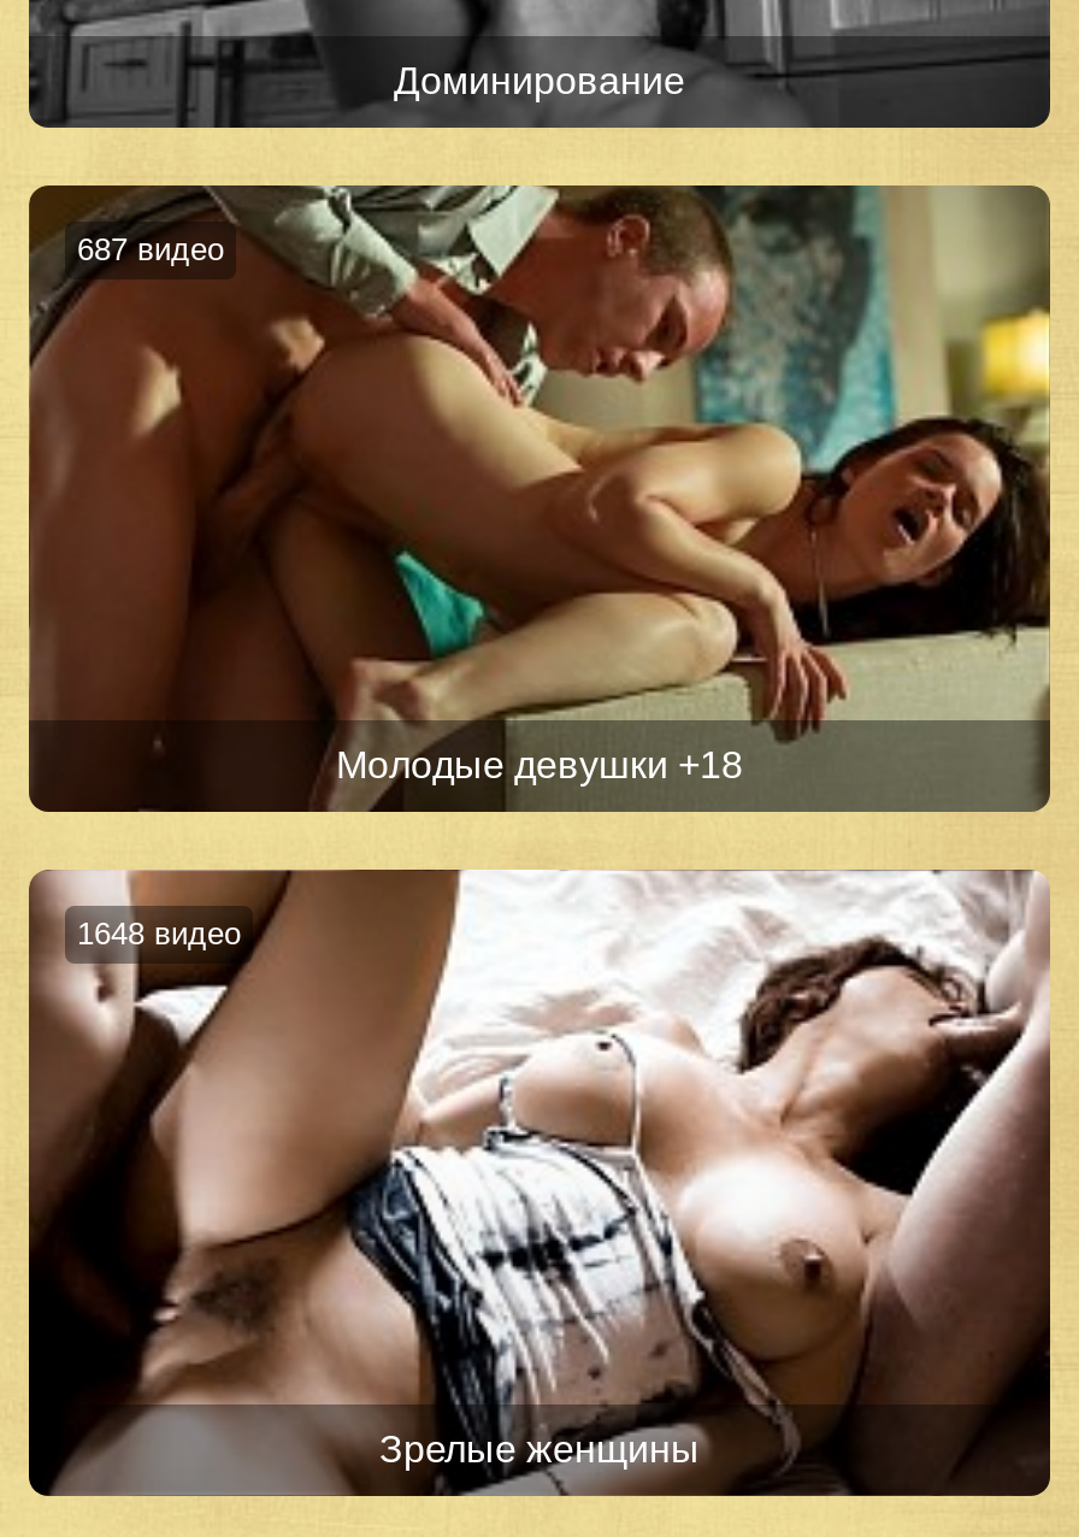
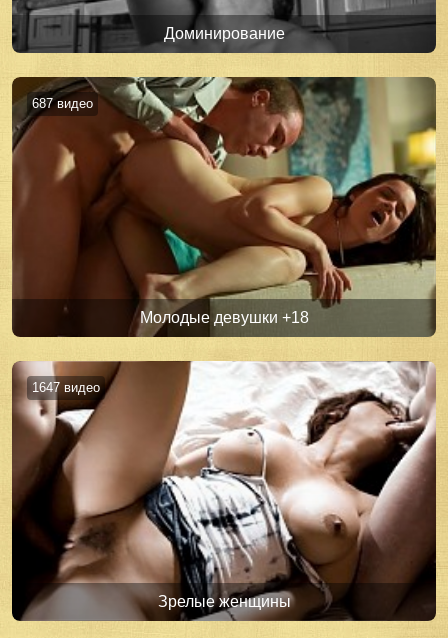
[77,915,241,952] 1648 видео -> [32,380,100,395] 1647 видео

